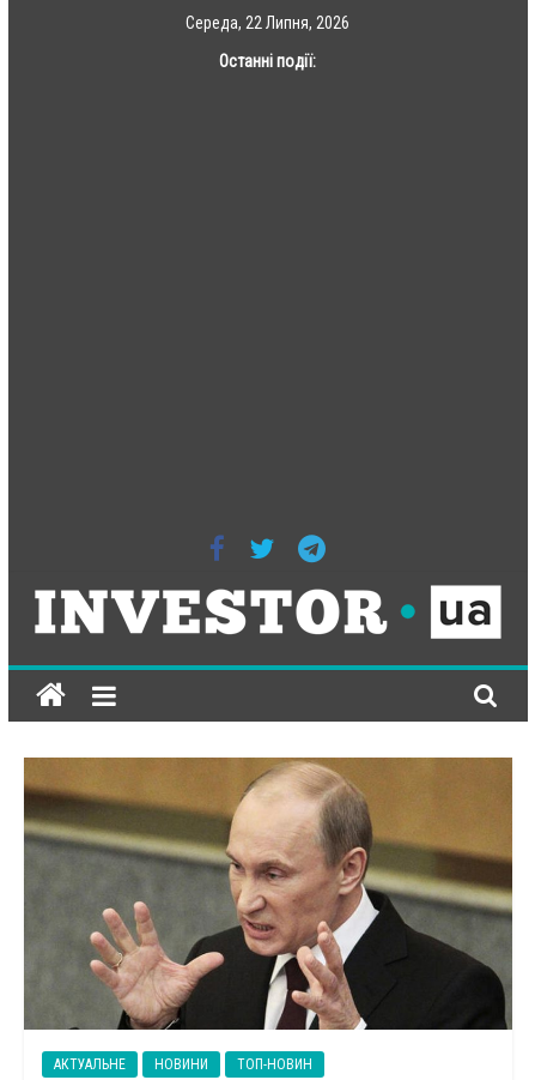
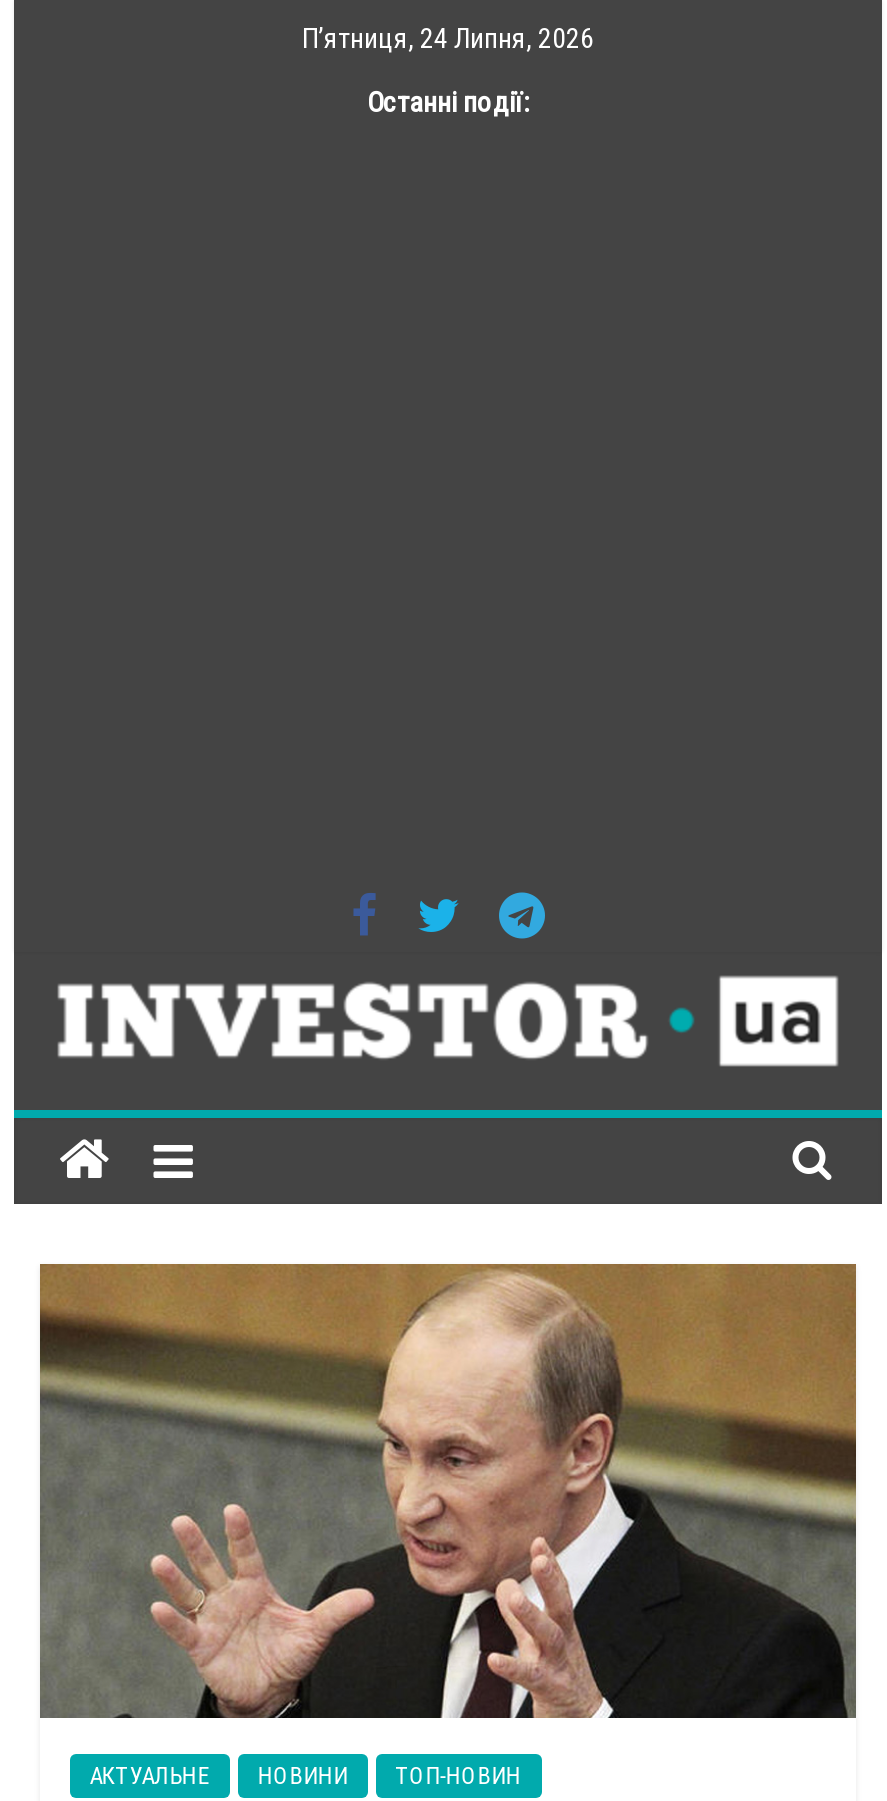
[186,13,350,32] Середа, 22 Липня, 2026 -> [302,22,594,54] П’ятниця, 24 Липня, 2026

